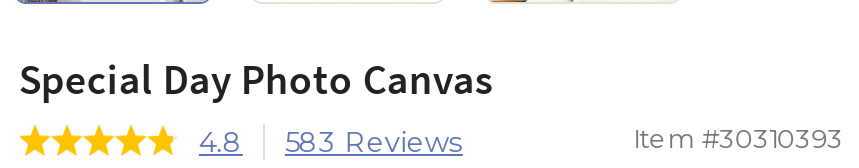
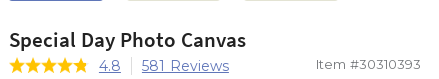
[199,125,463,161] 4.8 583 Reviews -> [99,57,229,75] 4.8 581 Reviews

